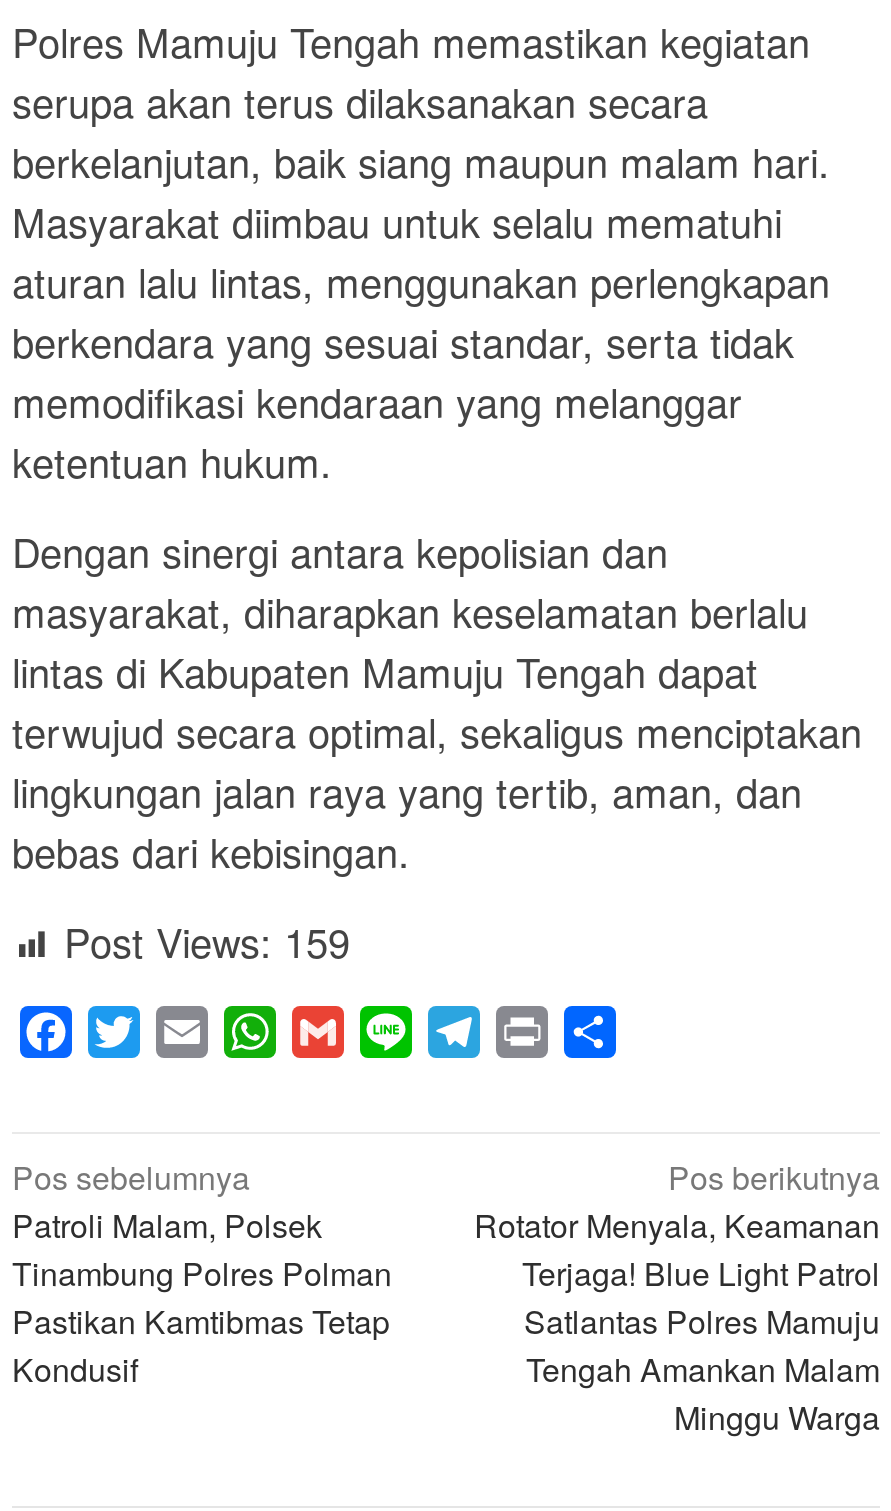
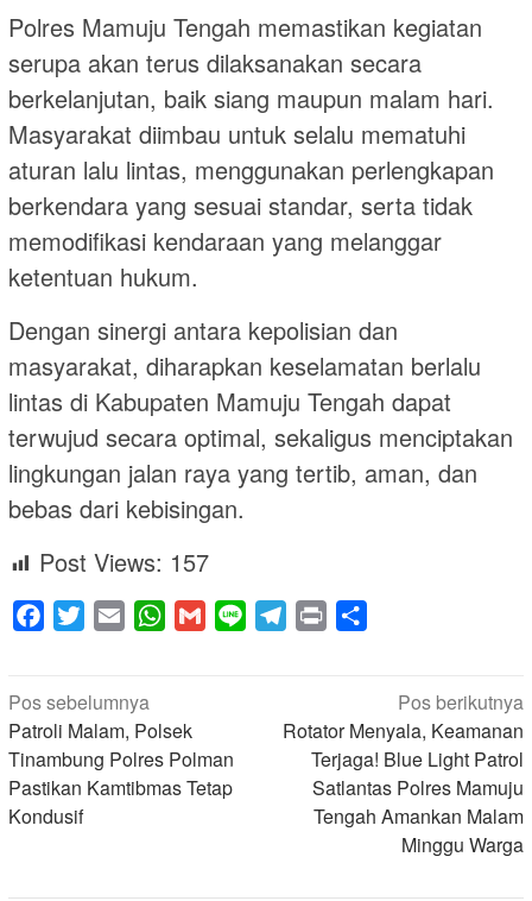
[64,912,350,970] Post Views: 159 -> [39,544,209,579] Post Views: 157

